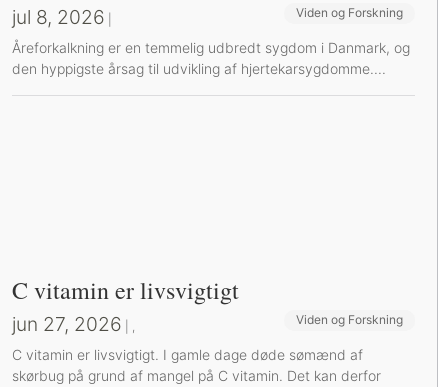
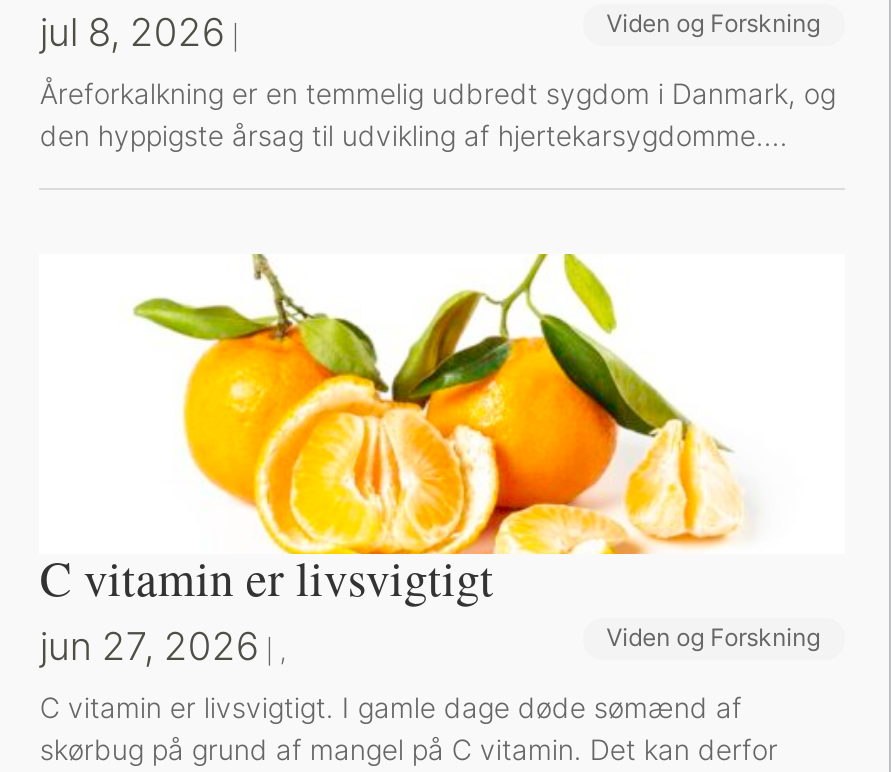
none -> [133,252,745,556] [image]

